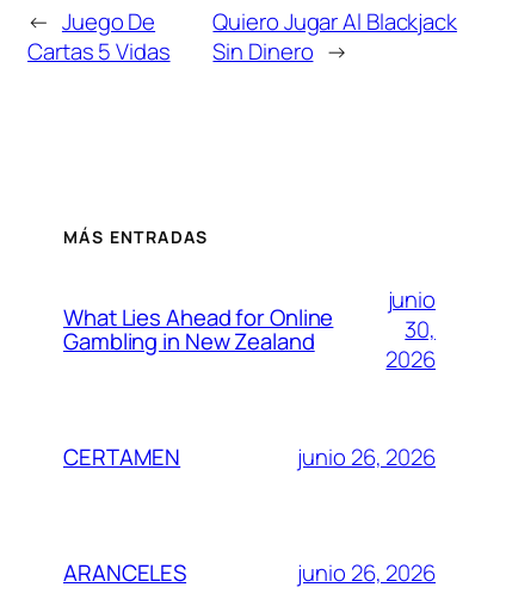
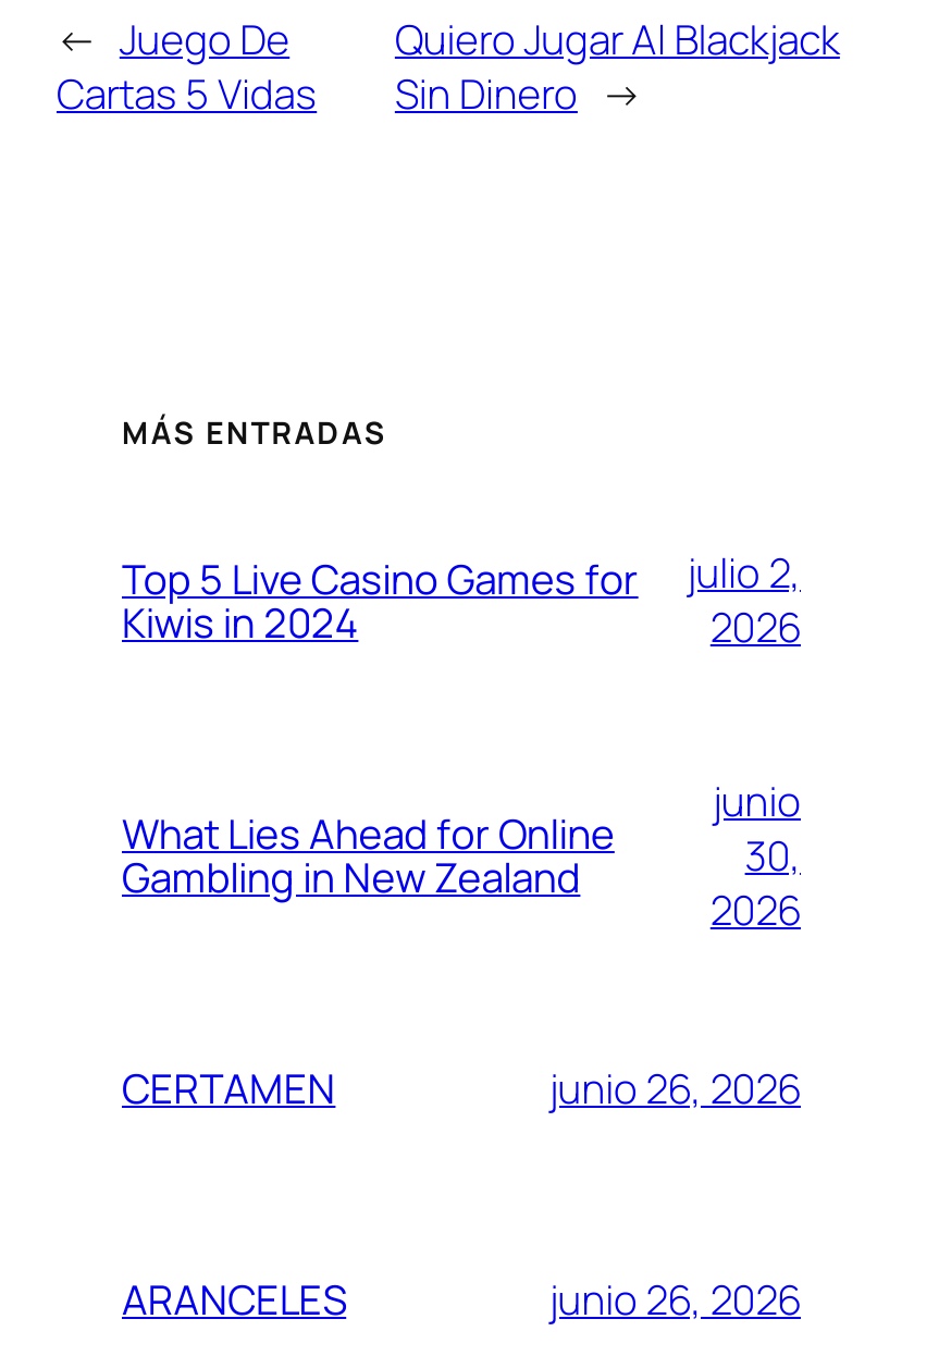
none -> [122,552,638,652] Top 5 Live Casino Games for | Kiwis in 2024
none -> [687,545,801,656] julio 2, | 2026

